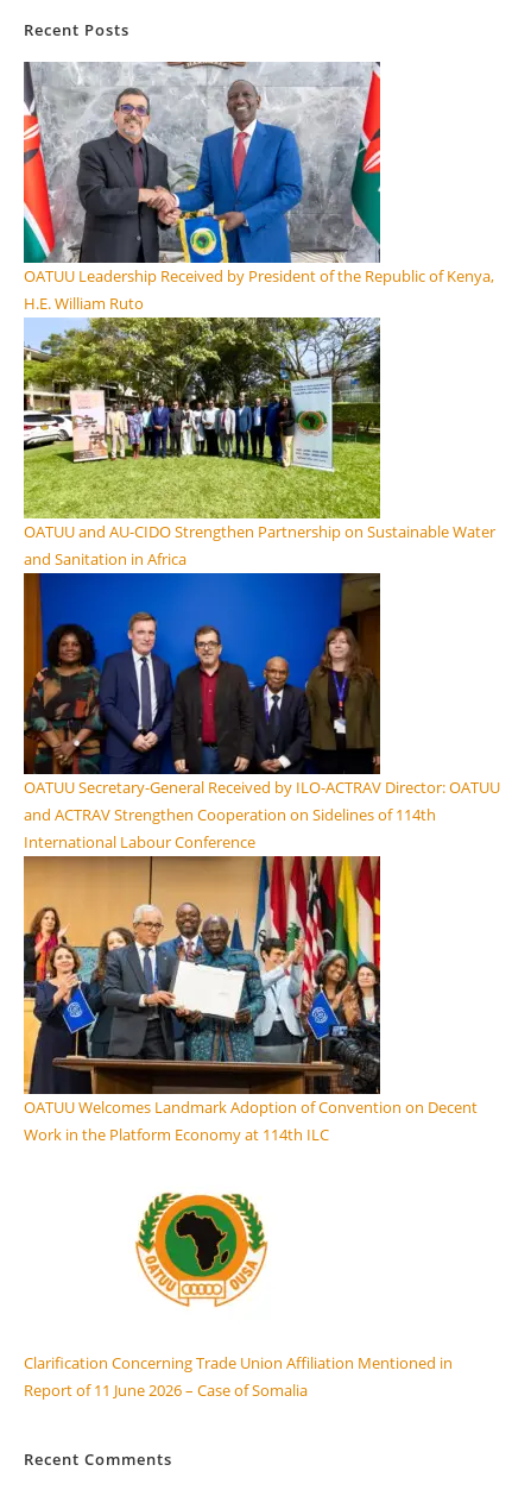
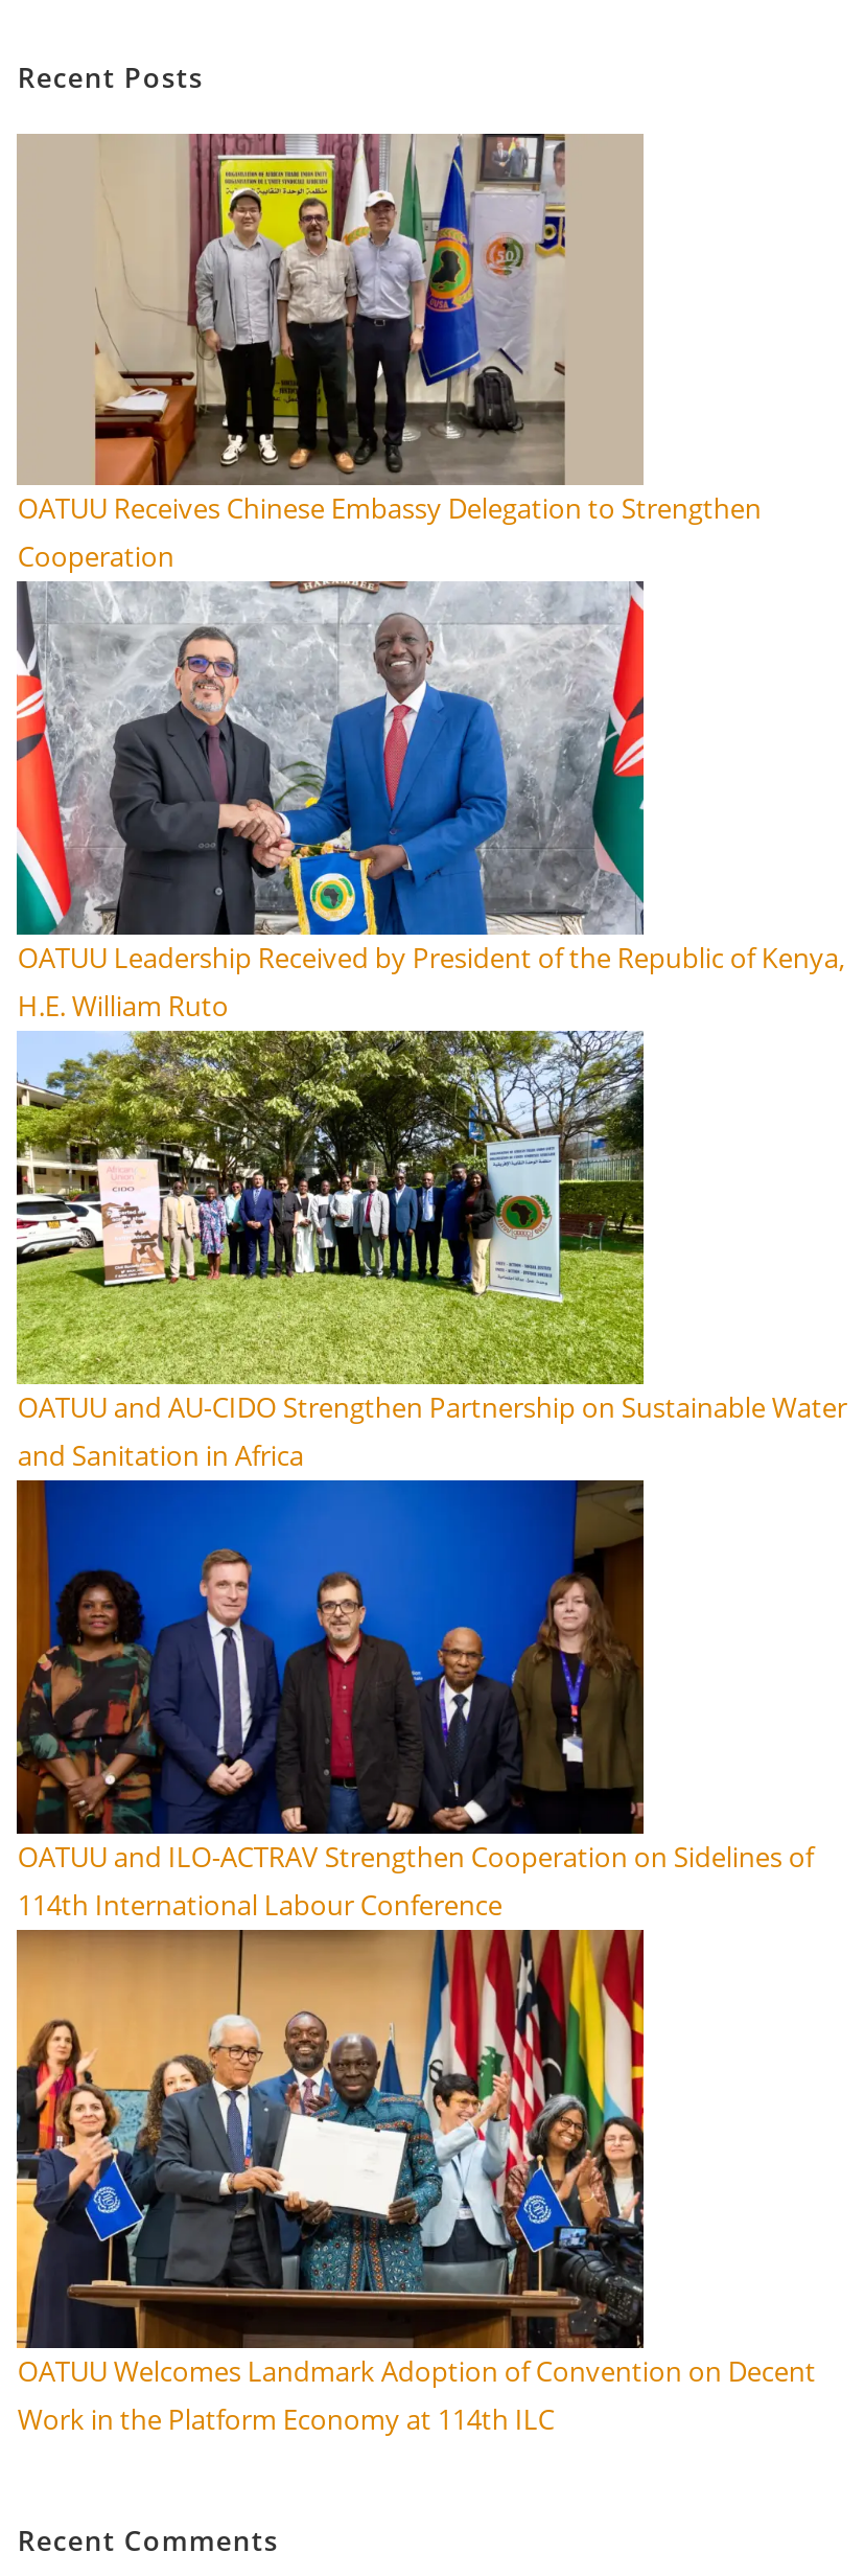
none -> [17,132,761,576] [image] | OATUU Receives Chinese Embassy Delegation to Strengthen | Cooperation
moved [23,59,496,569] -> [15,577,847,1474]: [image] | OATUU Leadership Received by President of the Republic of Kenya, | H.E. William Ruto | OATUU and AU-CIDO Strengthen Partnership on Sustainable Water | and Sanitation in Africa
moved [21,572,381,772] -> [13,1478,646,1830]: [image]
[24,776,501,852] OATUU Secretary-General Received by ILO-ACTRAV Director: OATUU | and ACTRAV Strengthen Cooperation on Sidelines of 114th | International Labour Conference -> [18,1837,814,1923] OATUU and ILO-ACTRAV Strengthen Cooperation on Sidelines of | 114th International Labour Conference
moved [21,854,478,1145] -> [13,1926,816,2438]: [image] | OATUU Welcomes Landmark Adoption of Convention on Decent | Work in the Platform Economy at 114th ILC
[24,1192,453,1401] [image] | Clarification Concerning Trade Union Affiliation Mentioned in | Report of 11 June 2026 – Case of Somalia -> none

